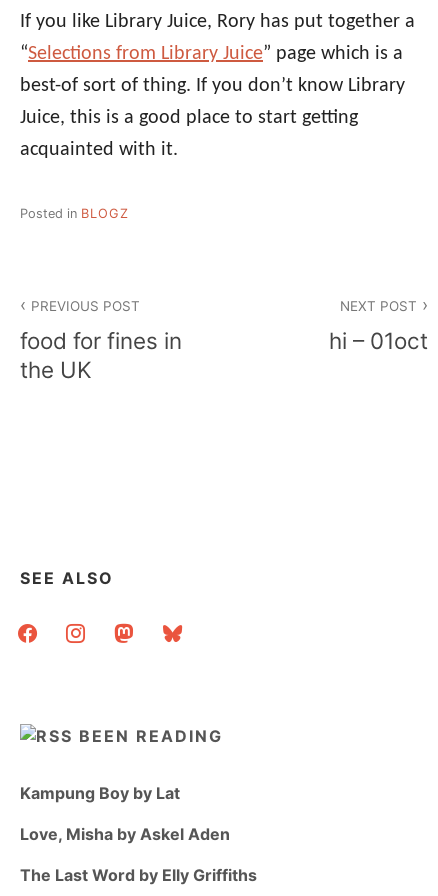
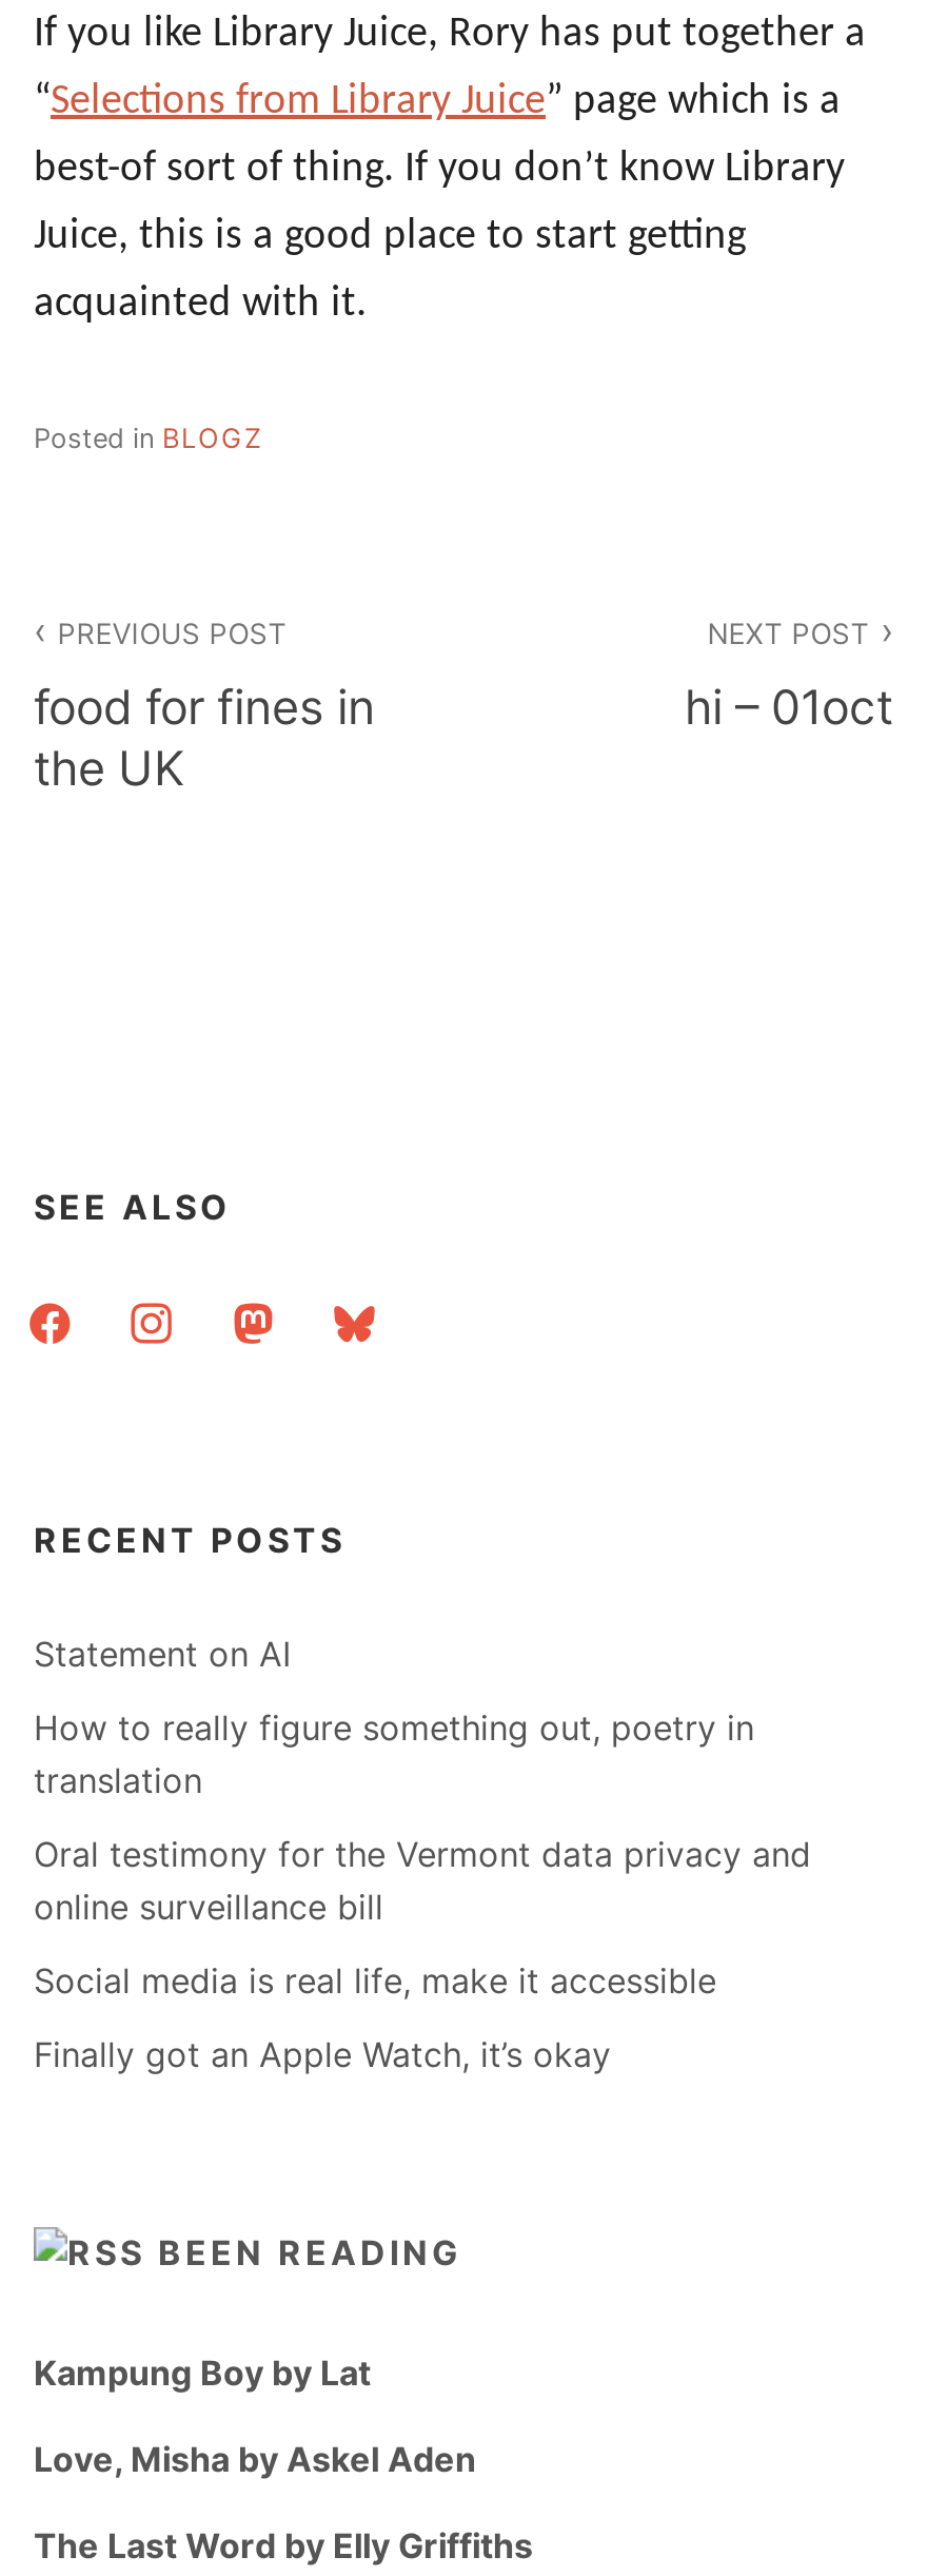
none -> [34,1519,811,2076] RECENT POSTS | Statement on AI | How to really figure something out, poetry in | translation | Oral testimony for the Vermont data privacy and | online surveillance bill | Social media is real life, make it accessible | Finally got an Apple Watch, it’s okay

